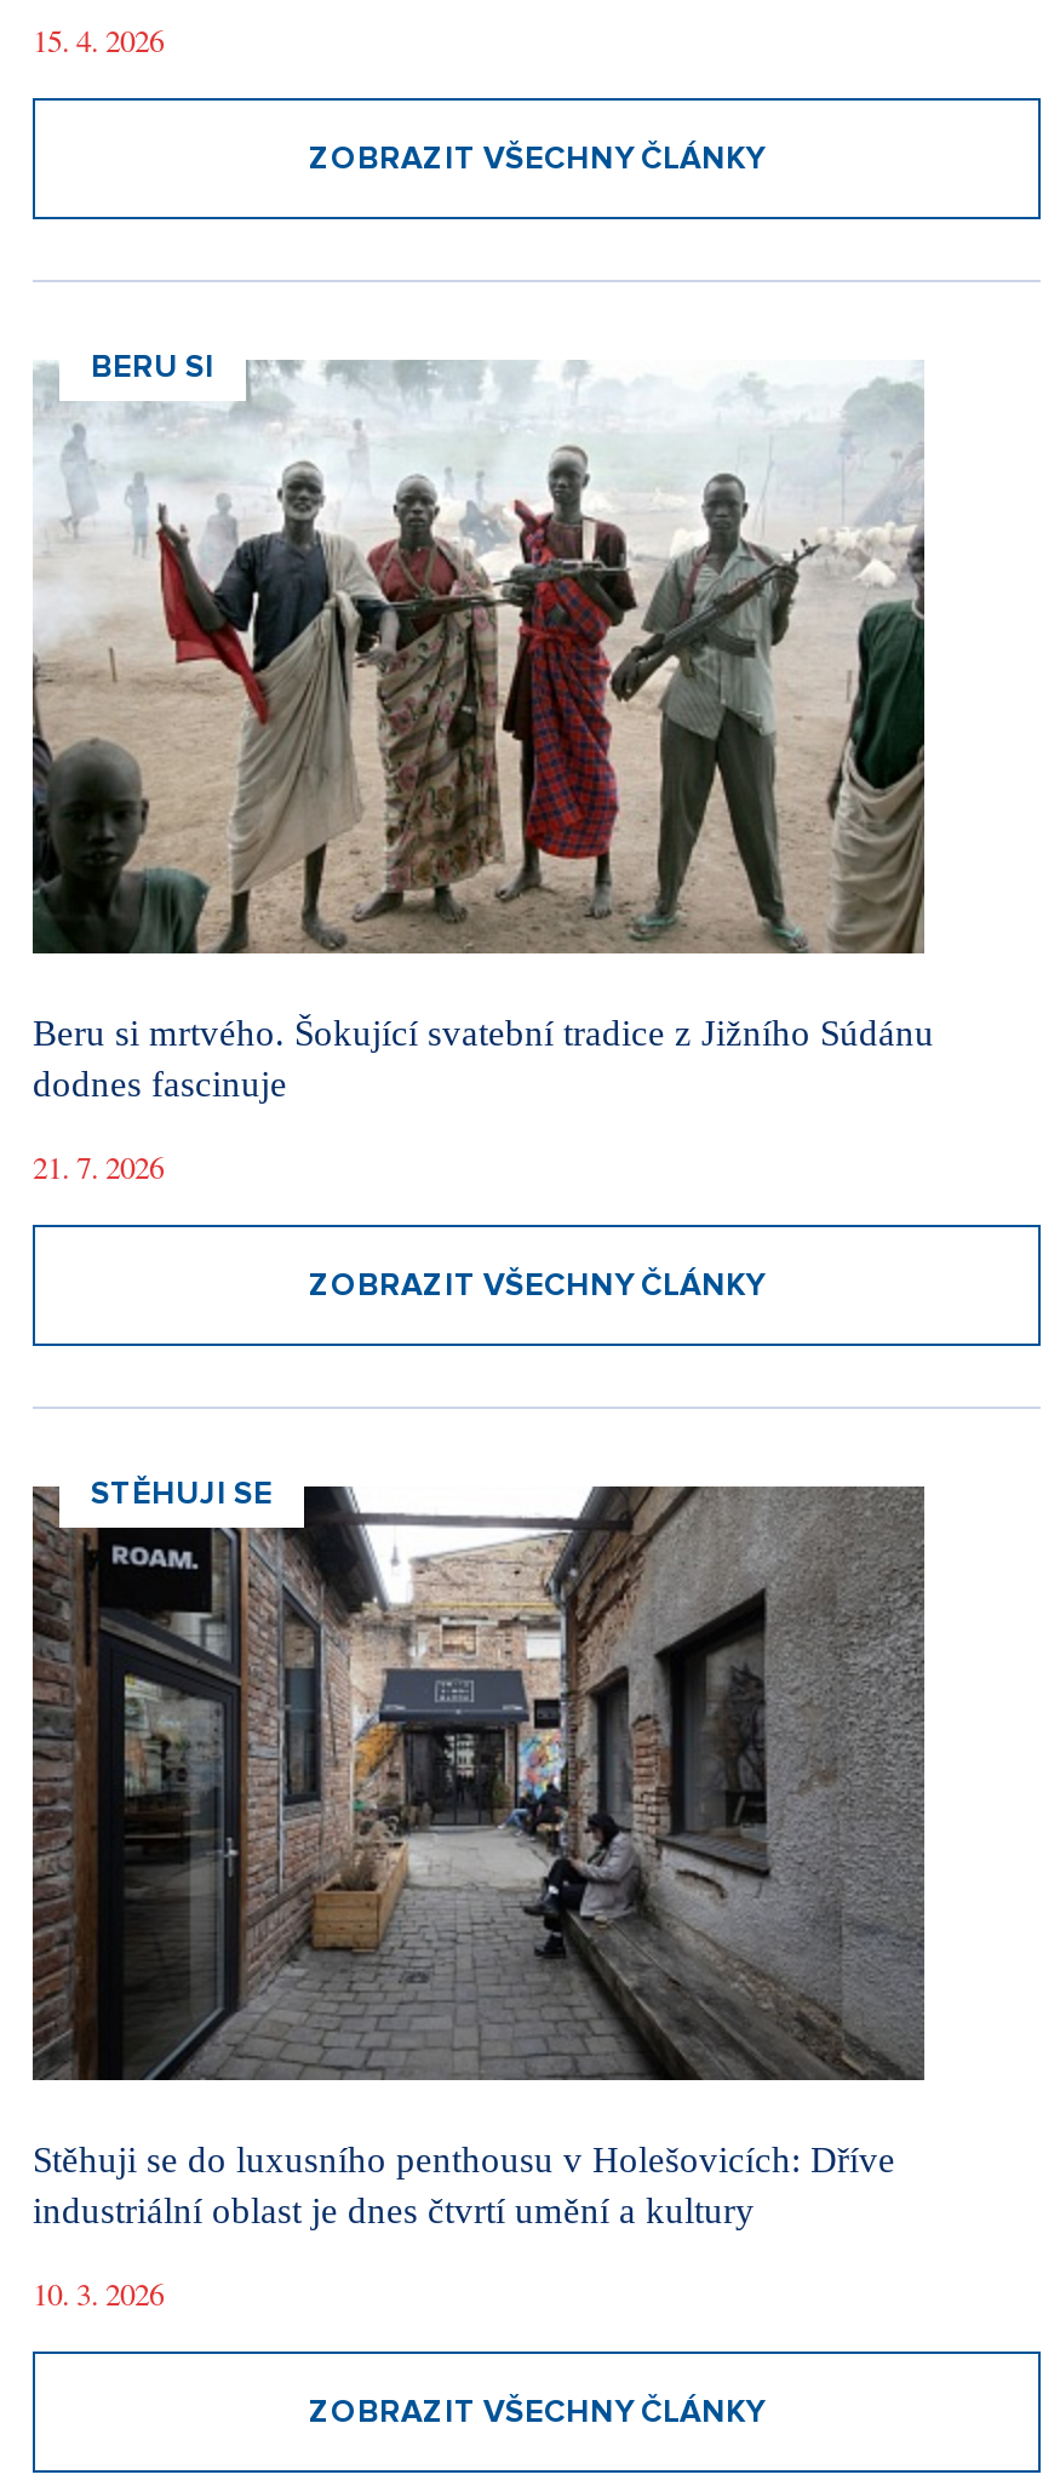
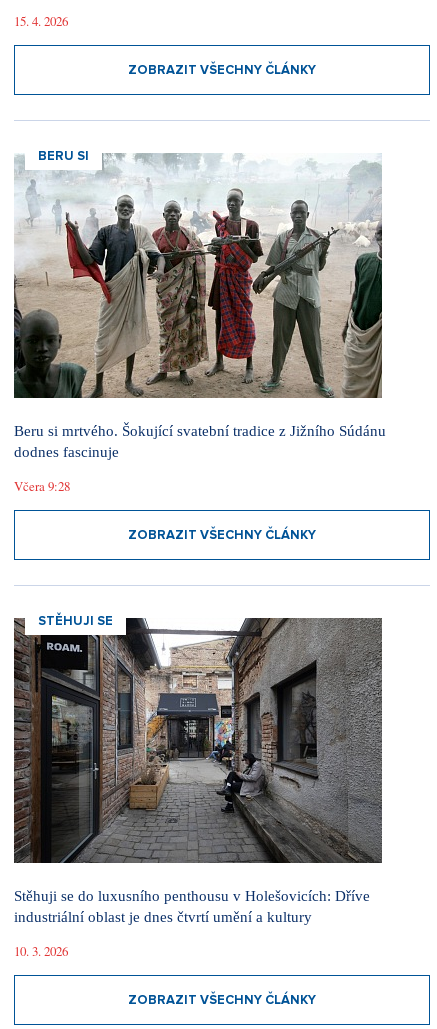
[33,1145,164,1188] 21. 7. 2026 -> [14,477,70,495] Včera 9:28

